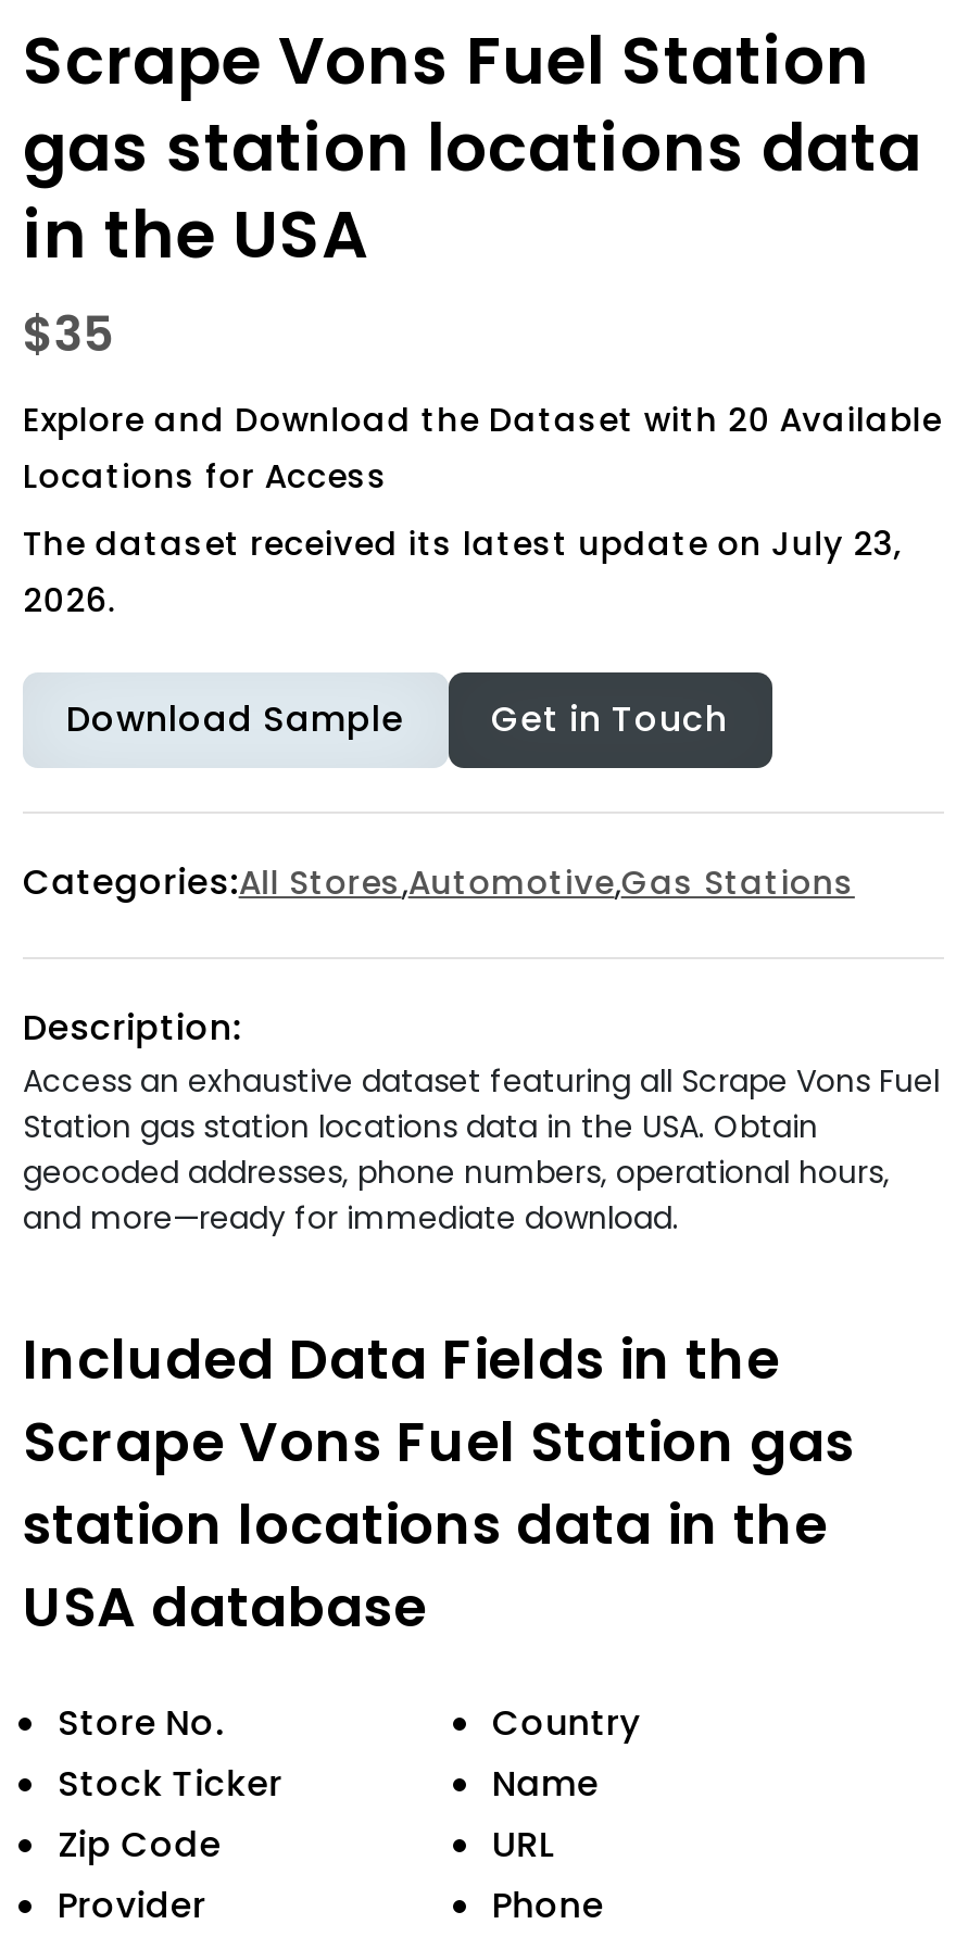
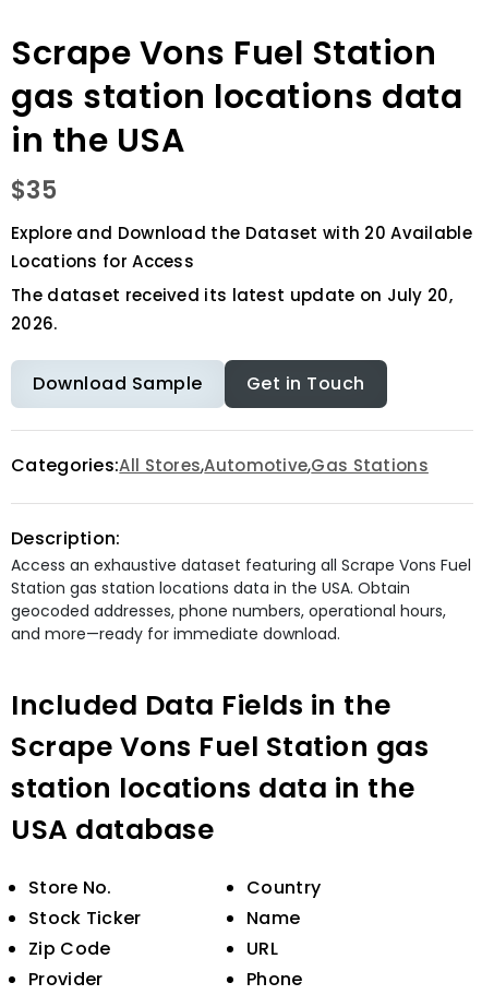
[23,520,901,566] The dataset received its latest update on July 23, -> [11,284,453,307] The dataset received its latest update on July 20,

